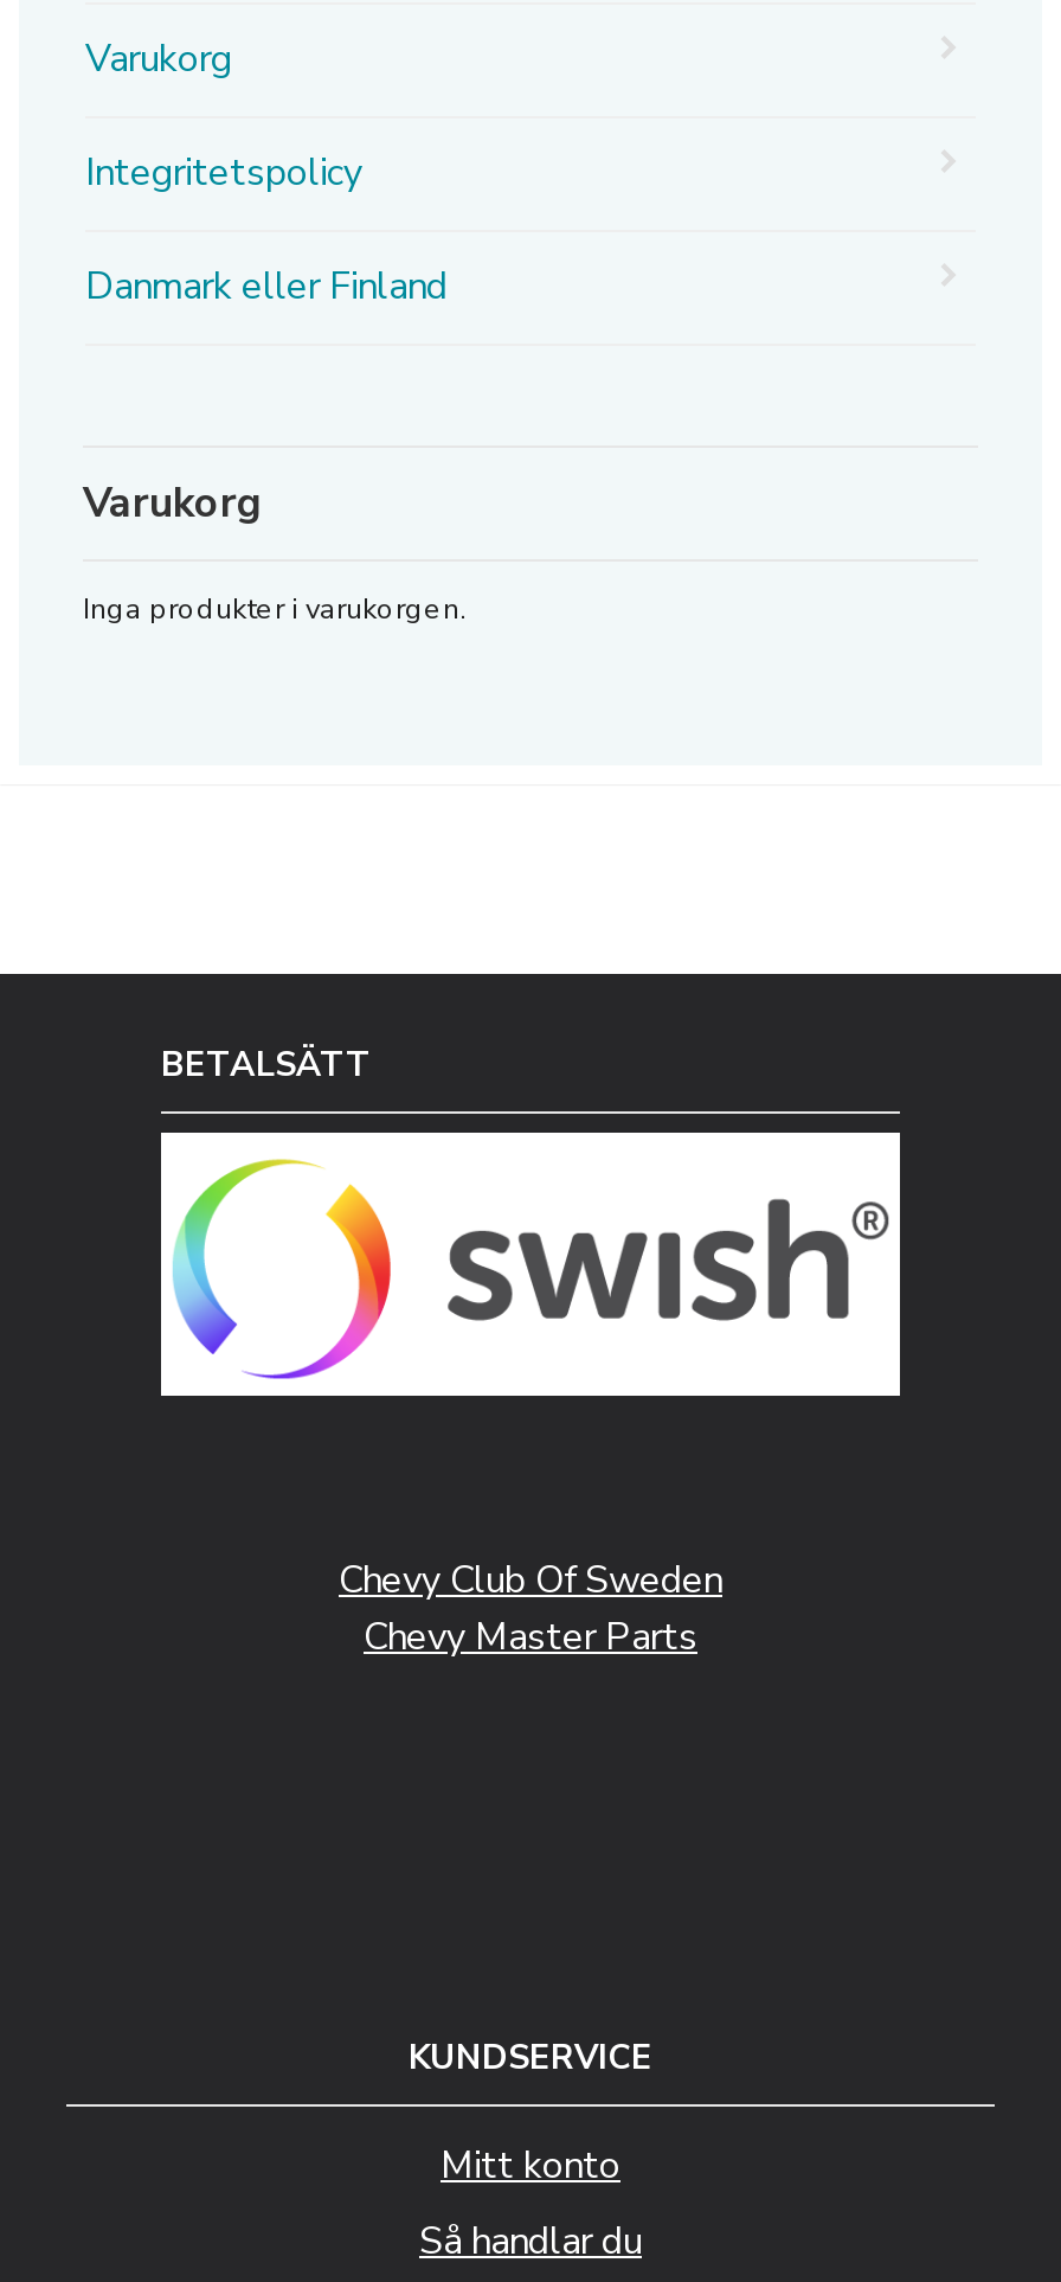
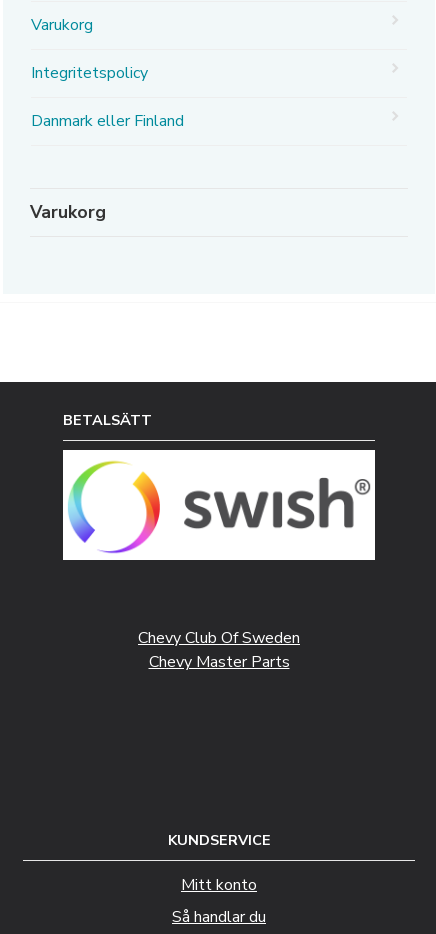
[83,590,467,628] Inga produkter i varukorgen. -> none

